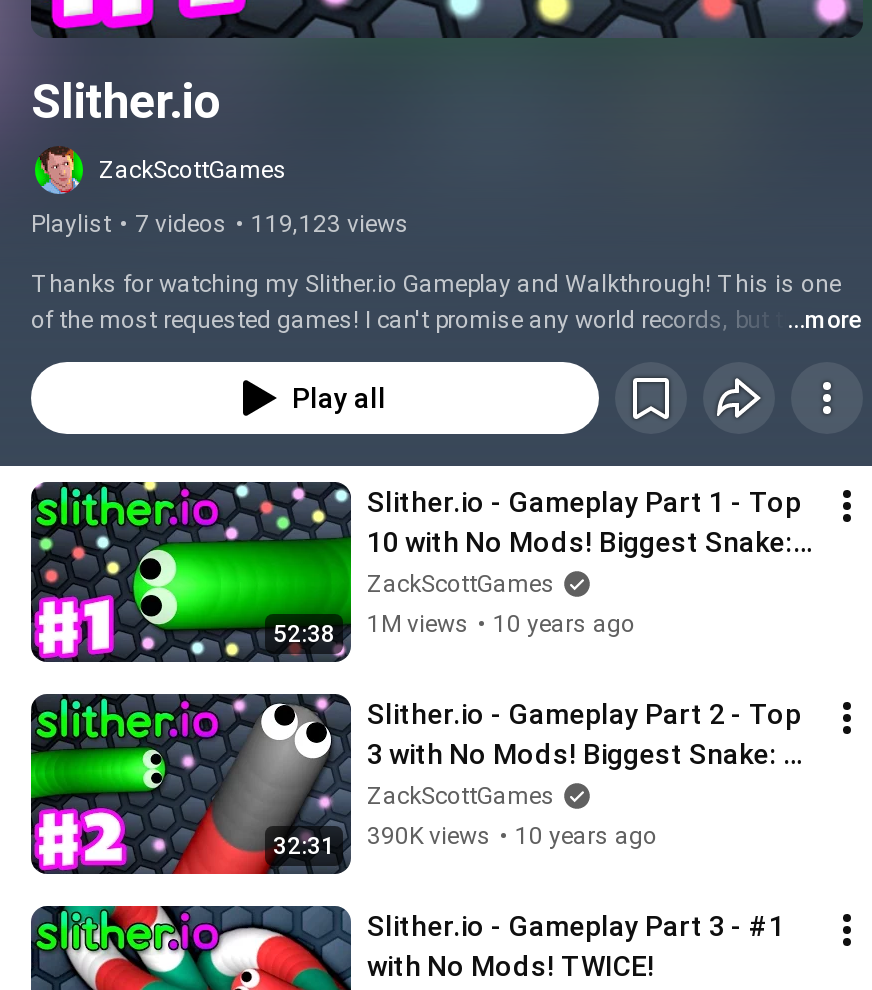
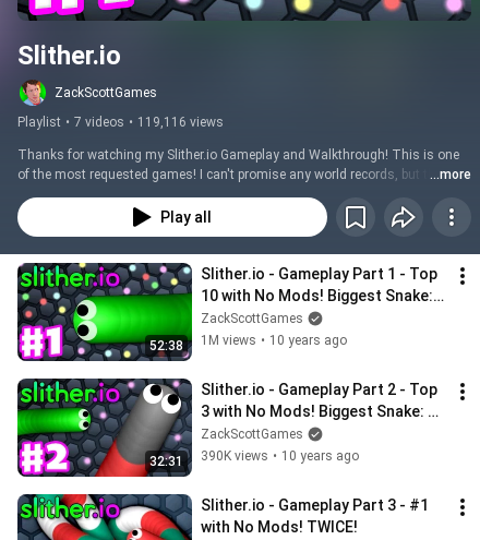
[31,210,409,238] Playlist • 7 videos • 119,123 views -> [17,115,224,130] Playlist • 7 videos • 119,116 views

